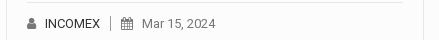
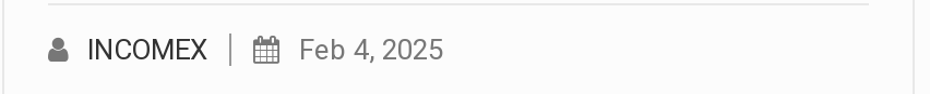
[142,15,215,30] Mar 15, 2024 -> [299,35,443,67] Feb 4, 2025

